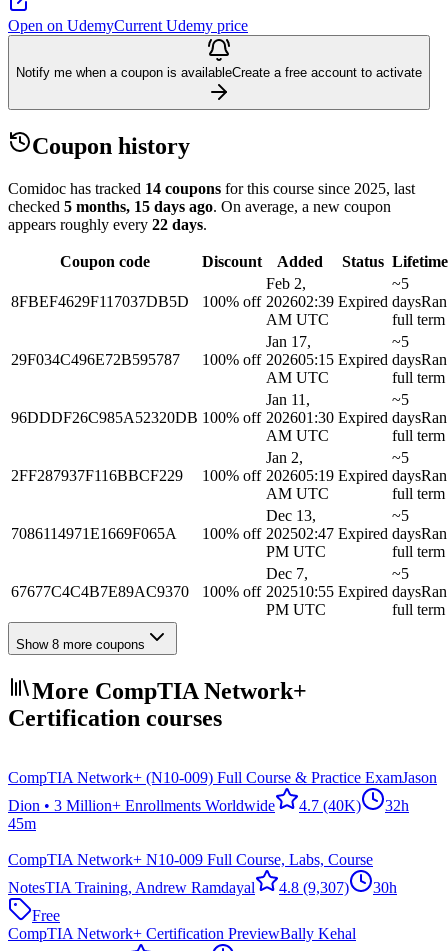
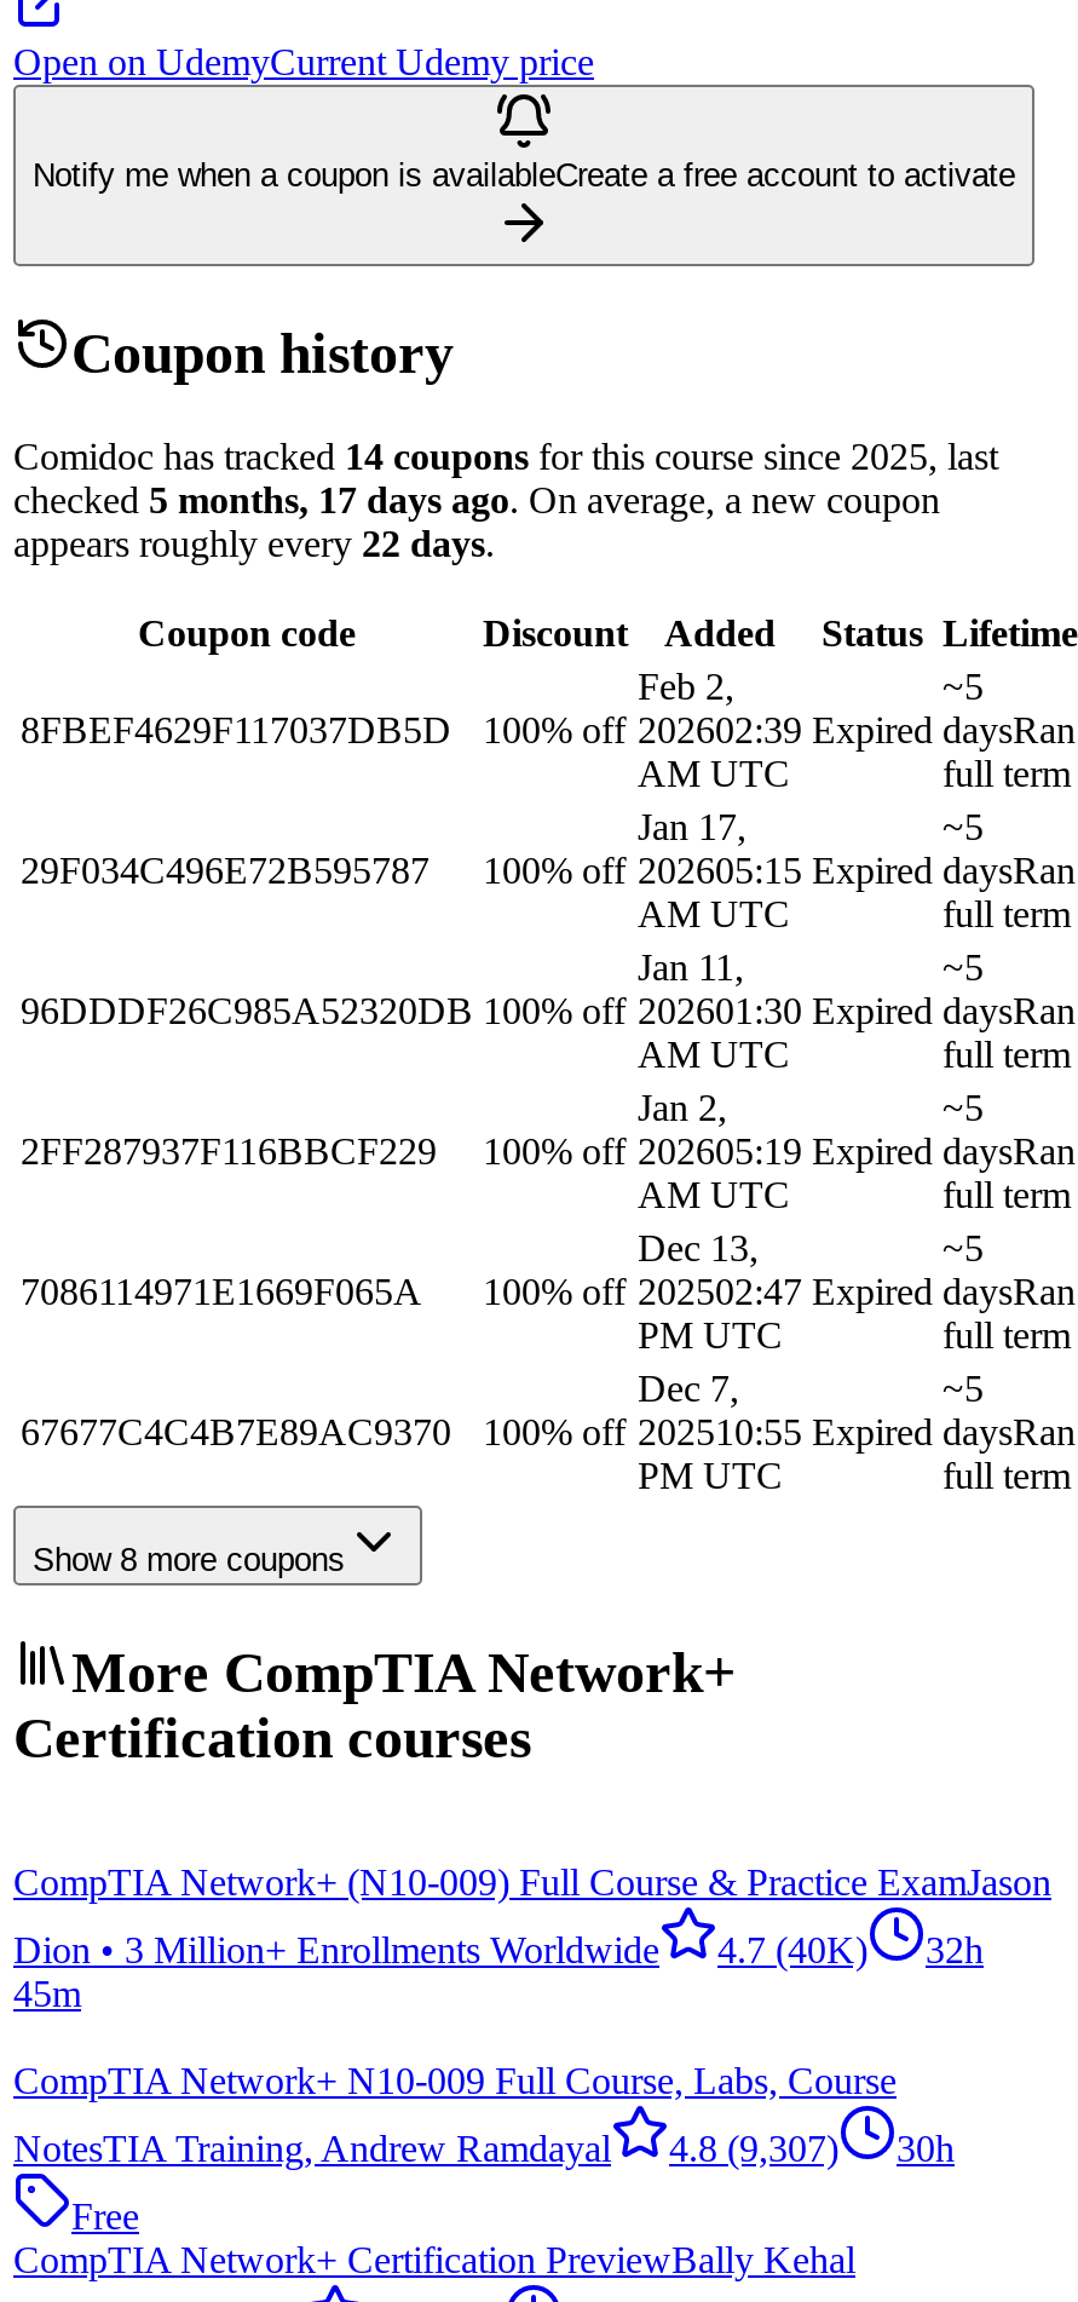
[8,198,391,215] checked 5 months, 15 days ago. On average, a new coupon -> [13,478,940,519] checked 5 months, 17 days ago. On average, a new coupon

